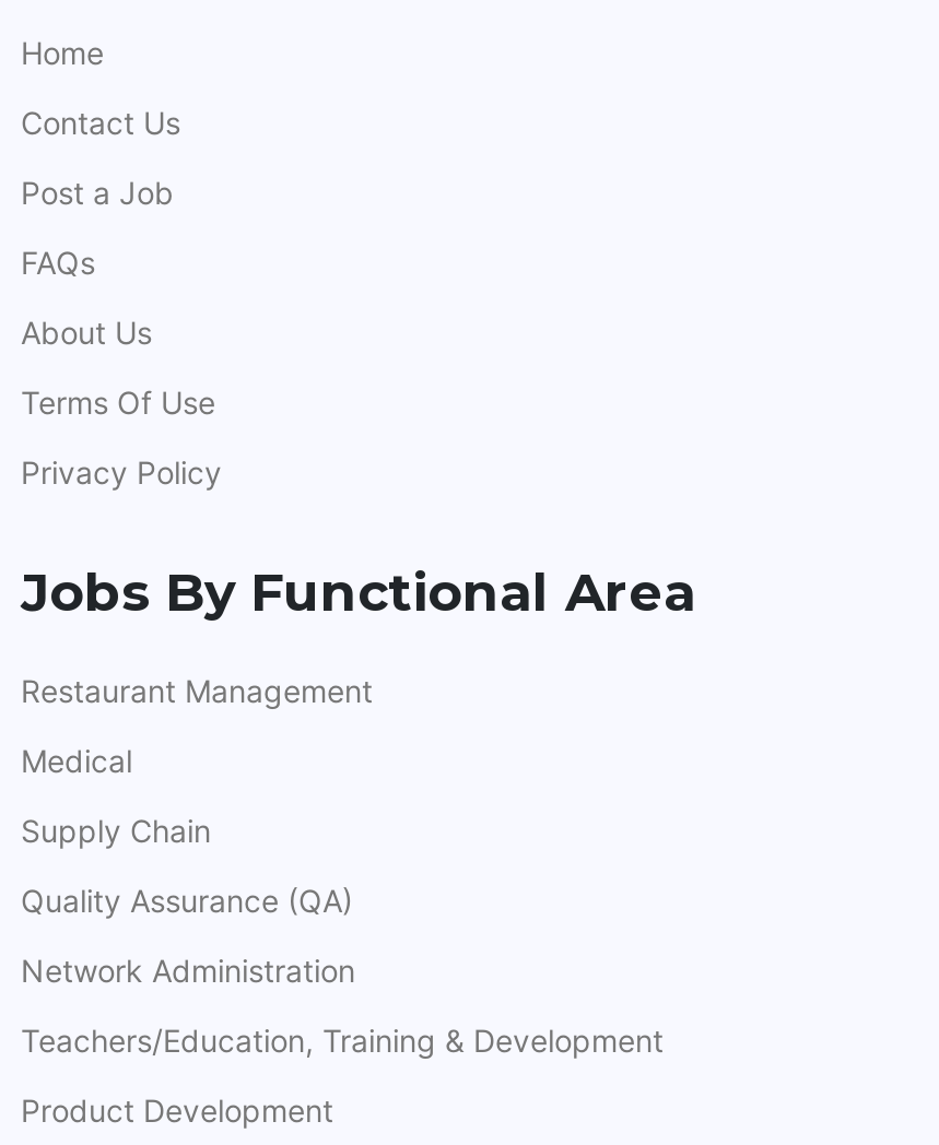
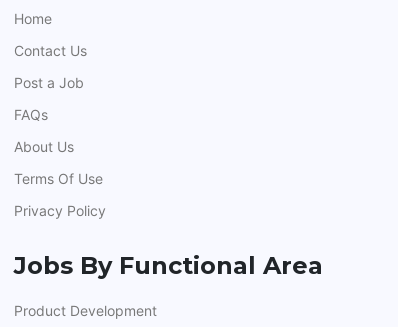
[21,671,664,1058] Restaurant Management | Medical | Supply Chain | Quality Assurance (QA) | Network Administration | Teachers/Education, Training & Development -> none

